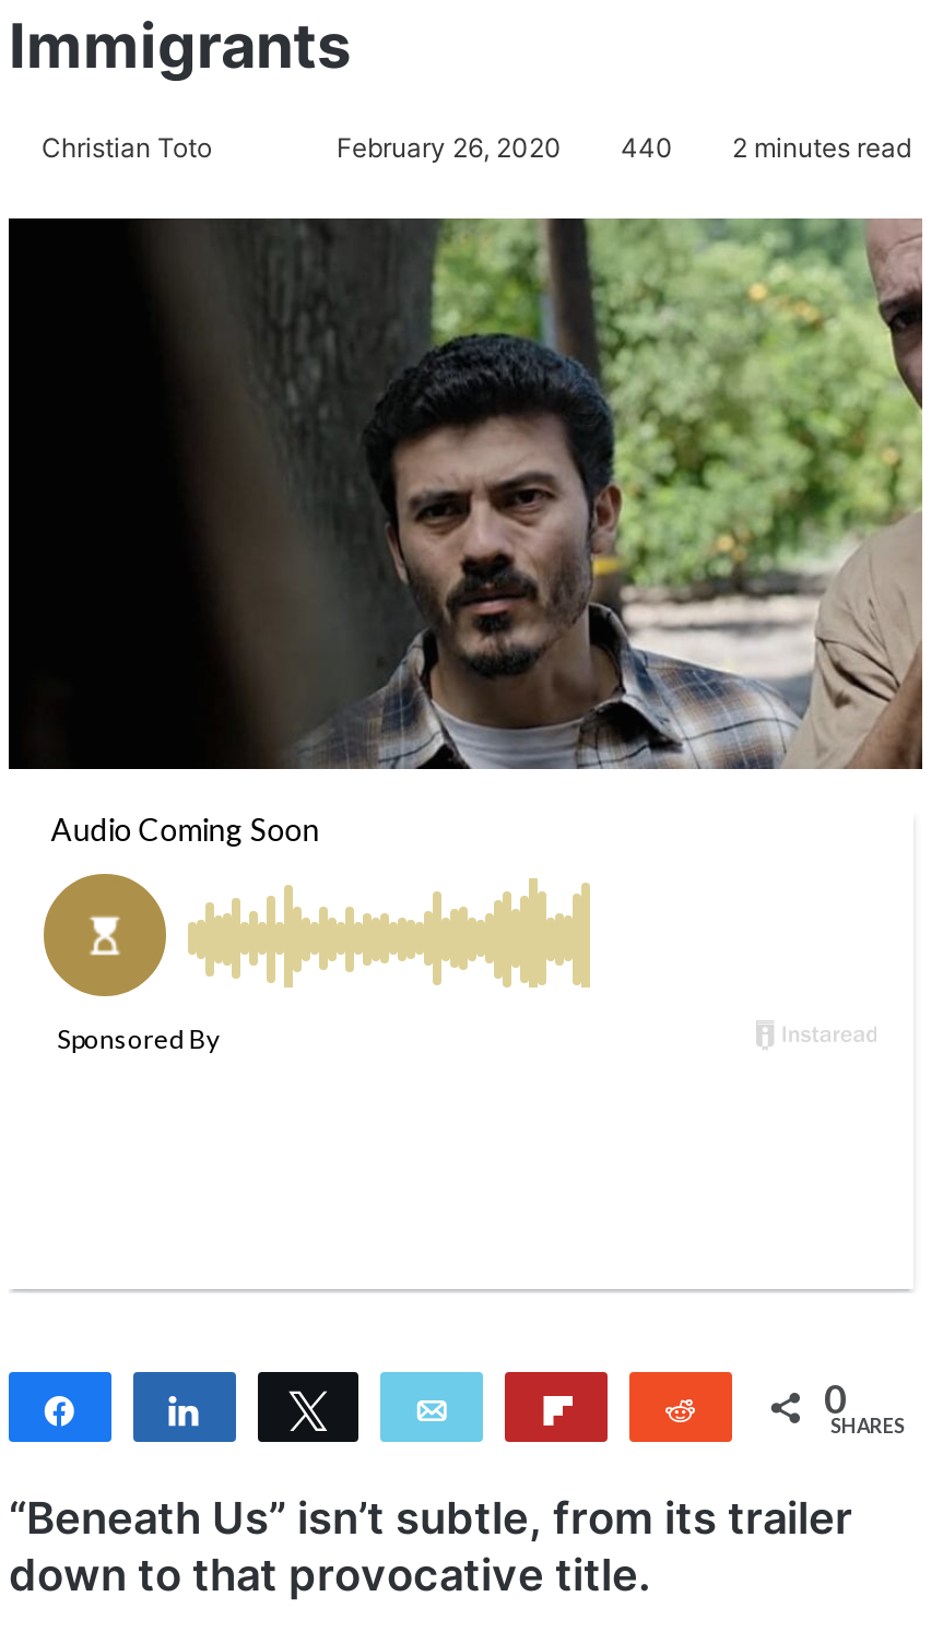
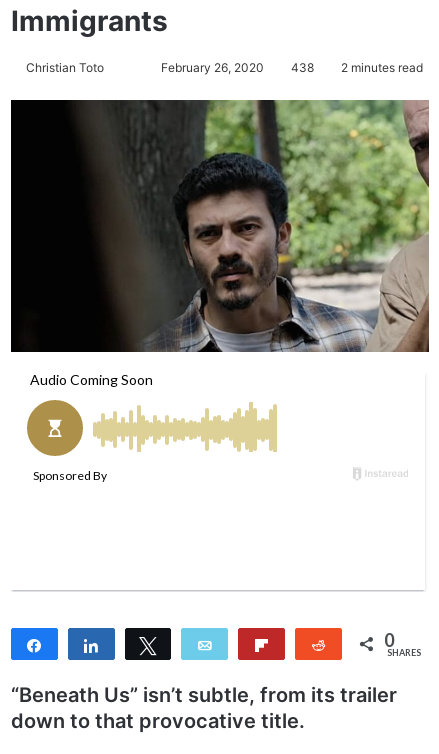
[614,131,673,163] 440 -> [288,60,314,75] 438

